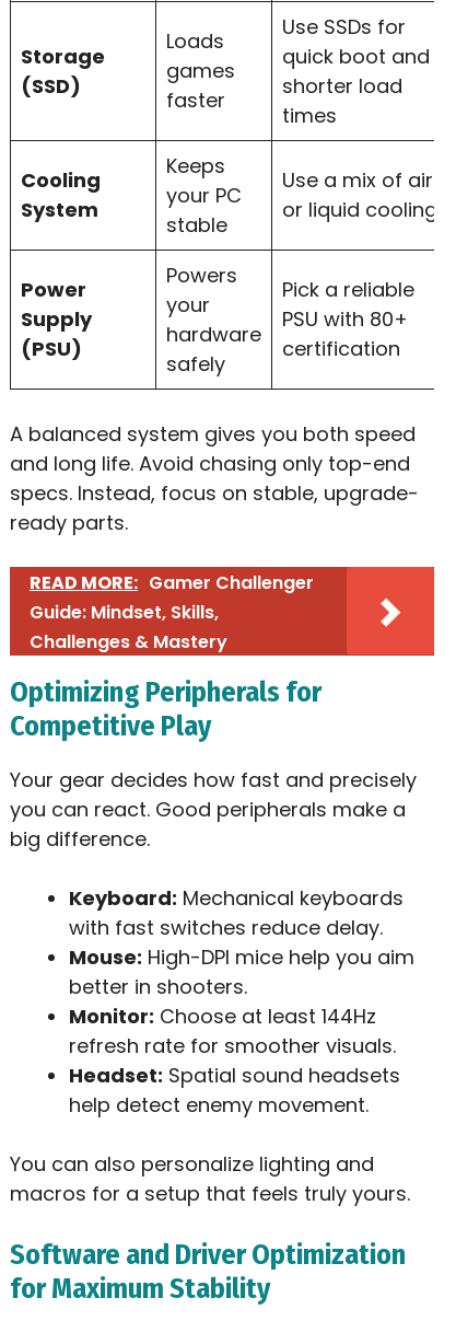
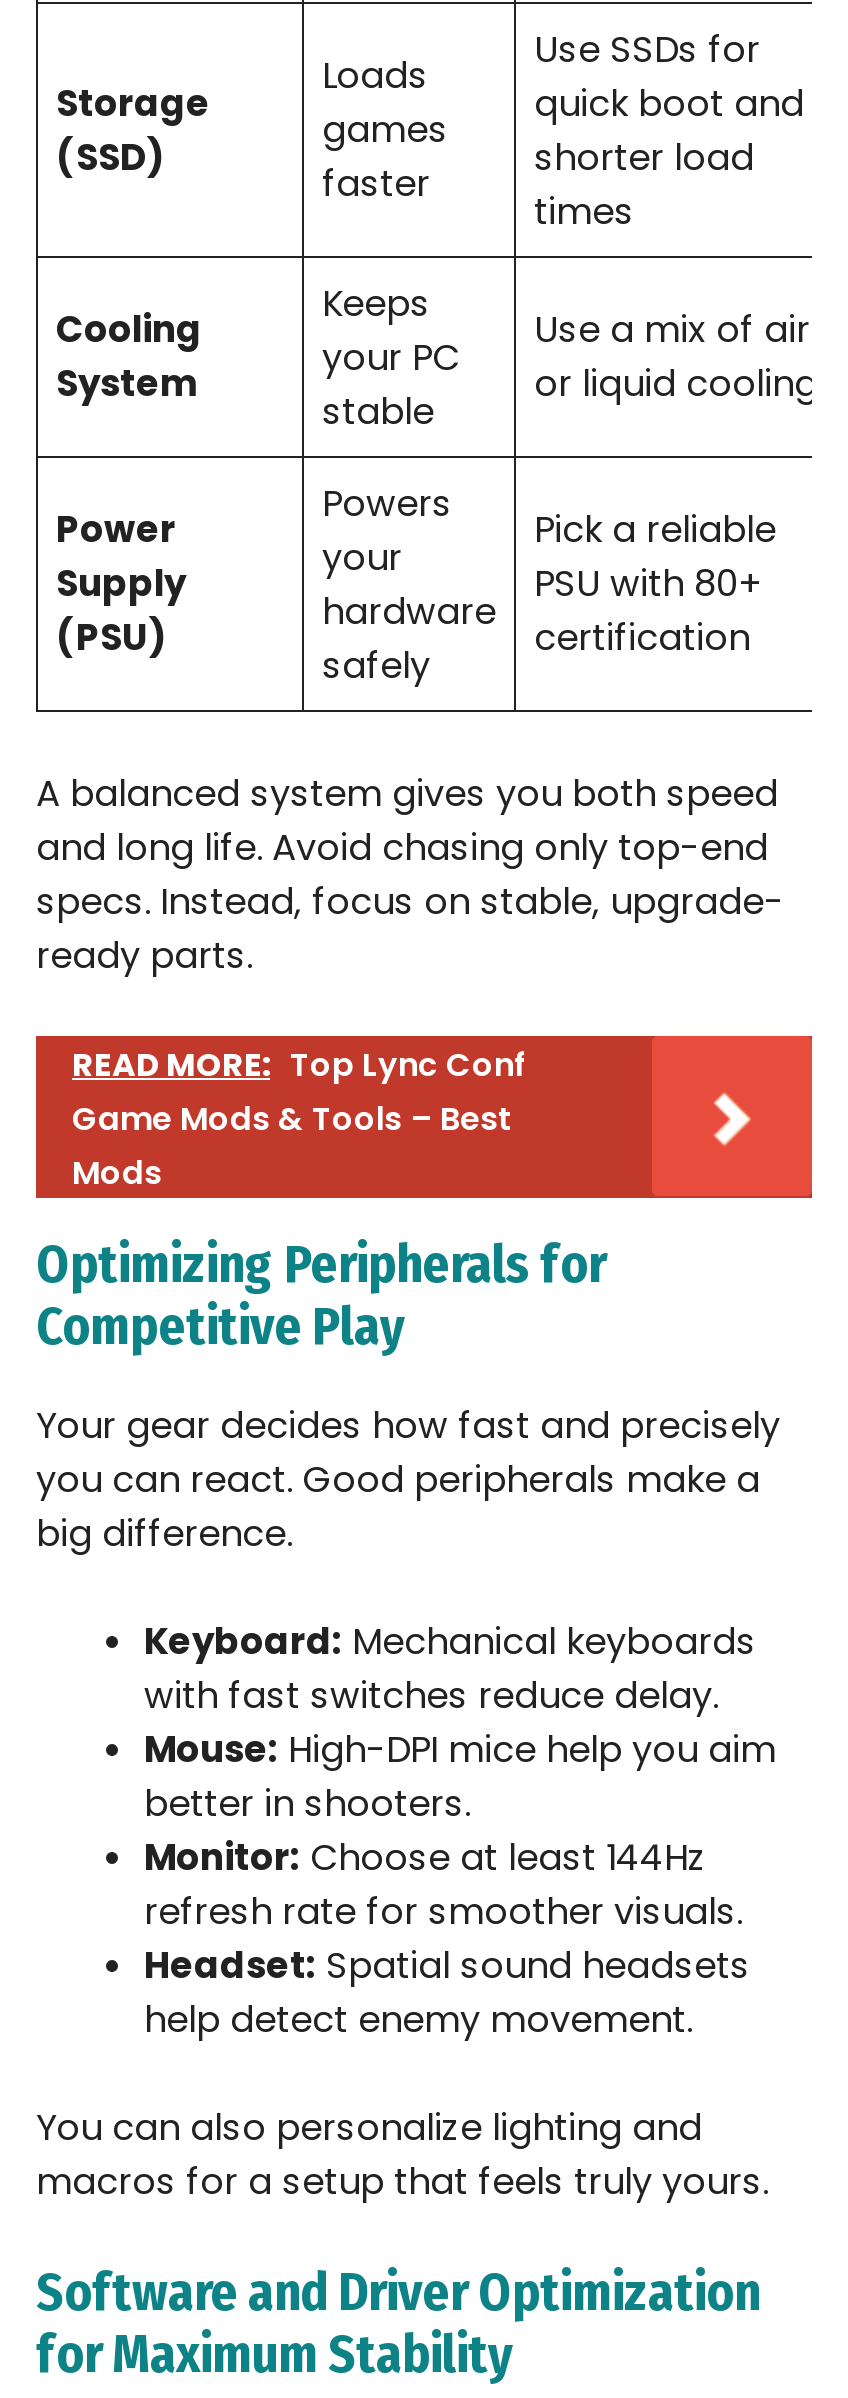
[30,570,314,654] READ MORE: Gamer Challenger | Guide: Mindset, Skills, | Challenges & Mastery -> [72,1041,528,1195] READ MORE: Top Lync Conf | Game Mods & Tools – Best | Mods

